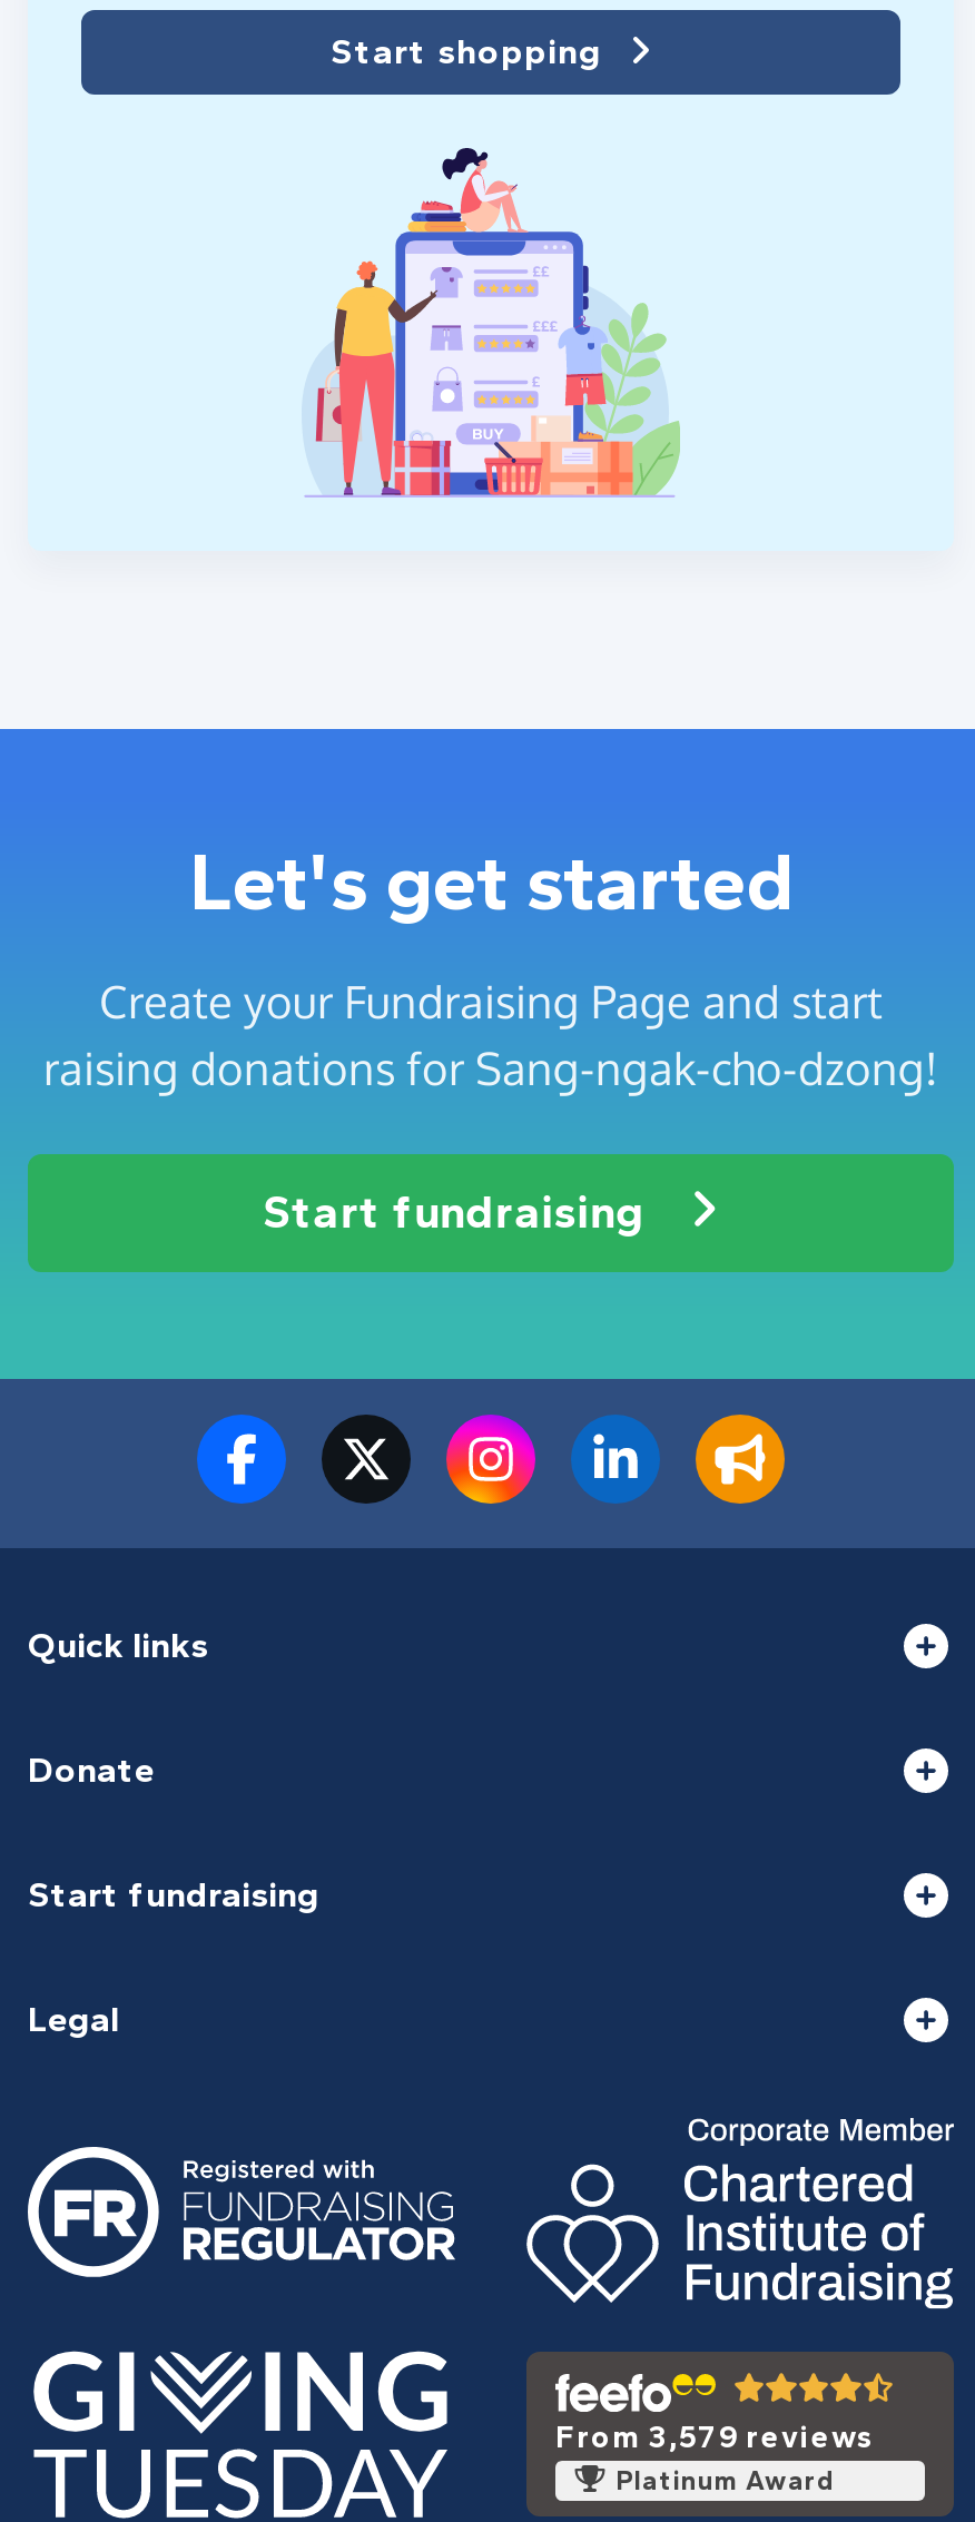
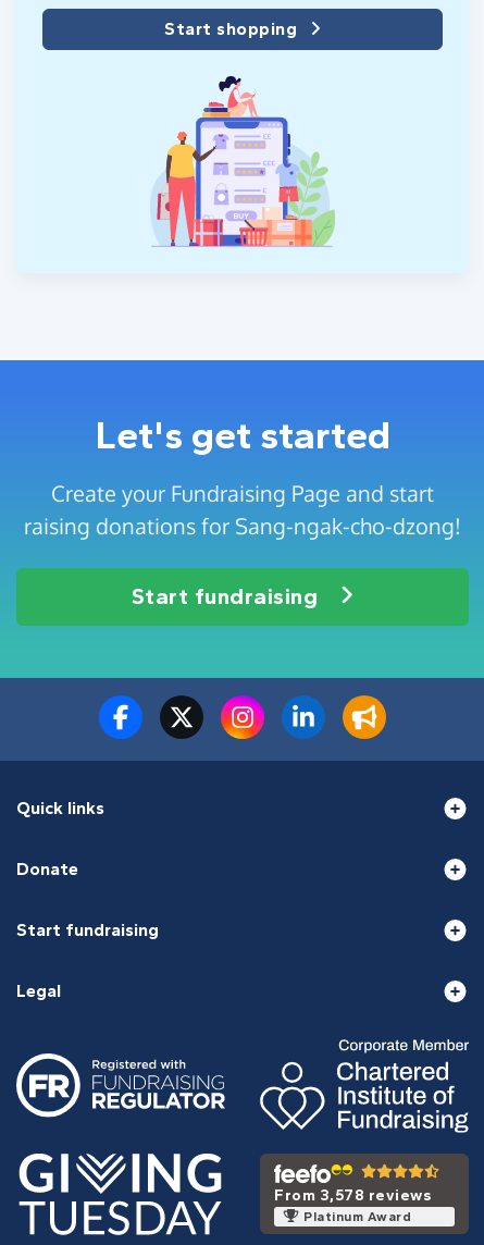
[555,2418,874,2456] From 3,579 reviews -> [274,1186,431,1204] From 3,578 reviews

